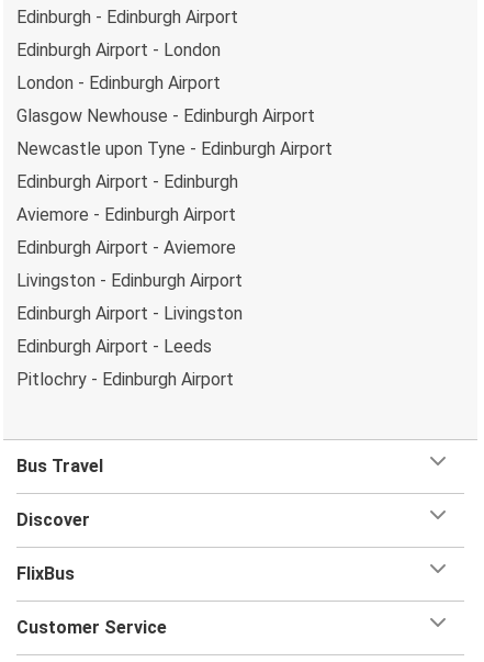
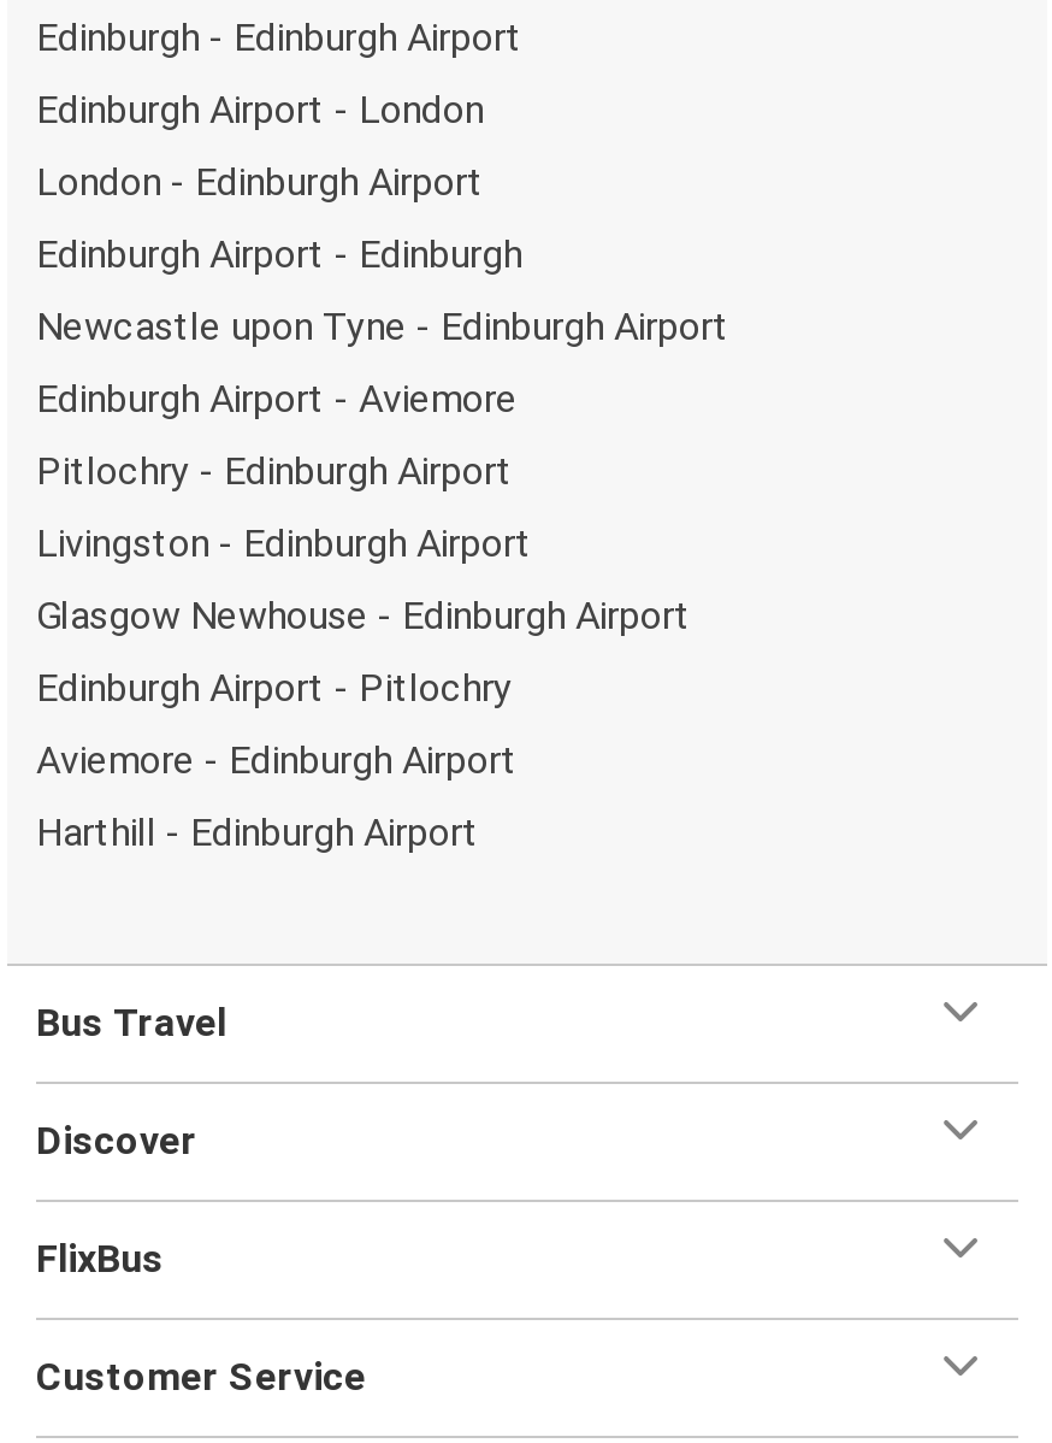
moved [16,105,315,126] -> [36,591,691,637]: Glasgow Newhouse - Edinburgh Airport
none -> [36,664,513,709] Edinburgh Airport - Pitlochry
moved [16,138,333,192] -> [36,230,729,348]: Newcastle upon Tyne - Edinburgh Airport | Edinburgh Airport - Edinburgh
moved [16,204,236,225] -> [36,736,518,782]: Aviemore - Edinburgh Airport
moved [16,237,243,290] -> [36,375,532,565]: Edinburgh Airport - Aviemore | Livingston - Edinburgh Airport
[16,302,243,356] Edinburgh Airport - Livingston | Edinburgh Airport - Leeds -> [36,808,479,854] Harthill - Edinburgh Airport
moved [16,368,234,389] -> [36,447,513,493]: Pitlochry - Edinburgh Airport

